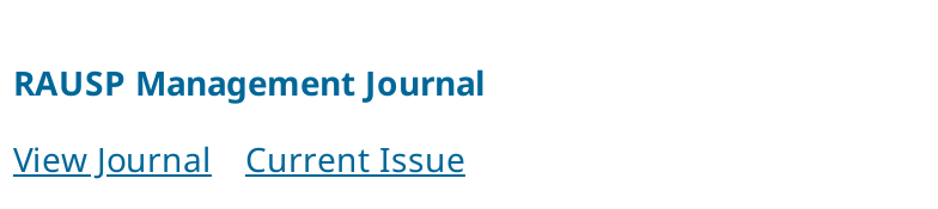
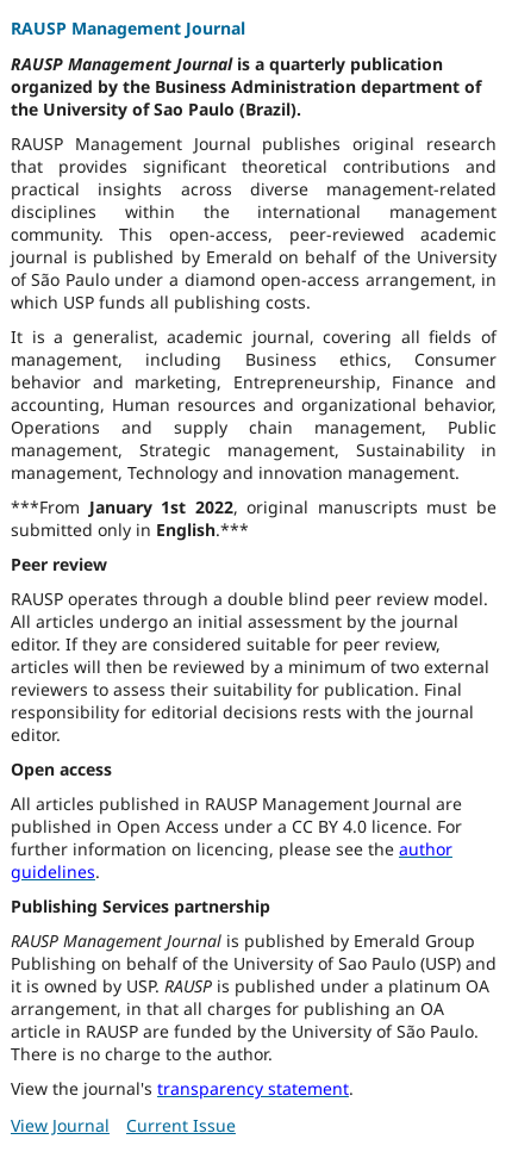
none -> [11,53,497,1100] RAUSP Management Journal is a quarterly publication | organized by the Business Administration department of | the University of Sao Paulo (Brazil). | RAUSP Management Journal publishes original research | that provides significant theoretical contributions and | practical insights across diverse management-related | disciplines within the international management | community. This open-access, peer-reviewed academic | journal is published by Emerald on behalf of the University | of São Paulo under a diamond open-access arrangement, in | which USP funds all publishing costs. | It is a generalist, academic journal, covering all fields of | management, including Business ethics, Consumer | behavior and marketing, Entrepreneurship, Finance and | accounting, Human resources and organizational behavior, | Operations and supply chain management, Public | management, Strategic management, Sustainability in | management, Technology and innovation management. | ***From January 1st 2022, original manuscripts must be | submitted only in English.*** | Peer review | RAUSP operates through a double blind peer review model. | All articles undergo an initial assessment by the journal | editor. If they are considered suitable for peer review, | articles will then be reviewed by a minimum of two external | reviewers to assess their suitability for publication. Final | responsibility for editorial decisions rests with the journal | editor. | Open access | All articles published in RAUSP Management Journal are | published in Open Access under a CC BY 4.0 licence. For | further information on licencing, please see the author | guidelines. | Publishing Services partnership | RAUSP Management Journal is published by Emerald Group | Publishing on behalf of the University of Sao Paulo (USP) and | it is owned by USP. RAUSP is published under a platinum OA | arrangement, in that all charges for publishing an OA | article in RAUSP are funded by the University of São Paulo. | There is no charge to the author. | View the journal's transparency statement.

